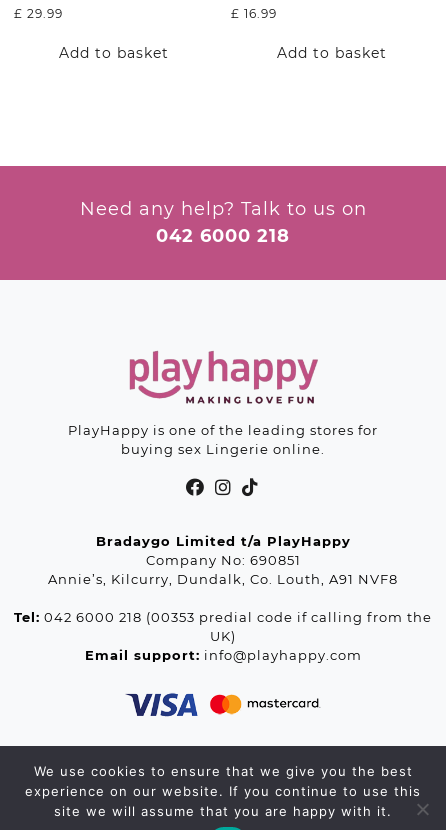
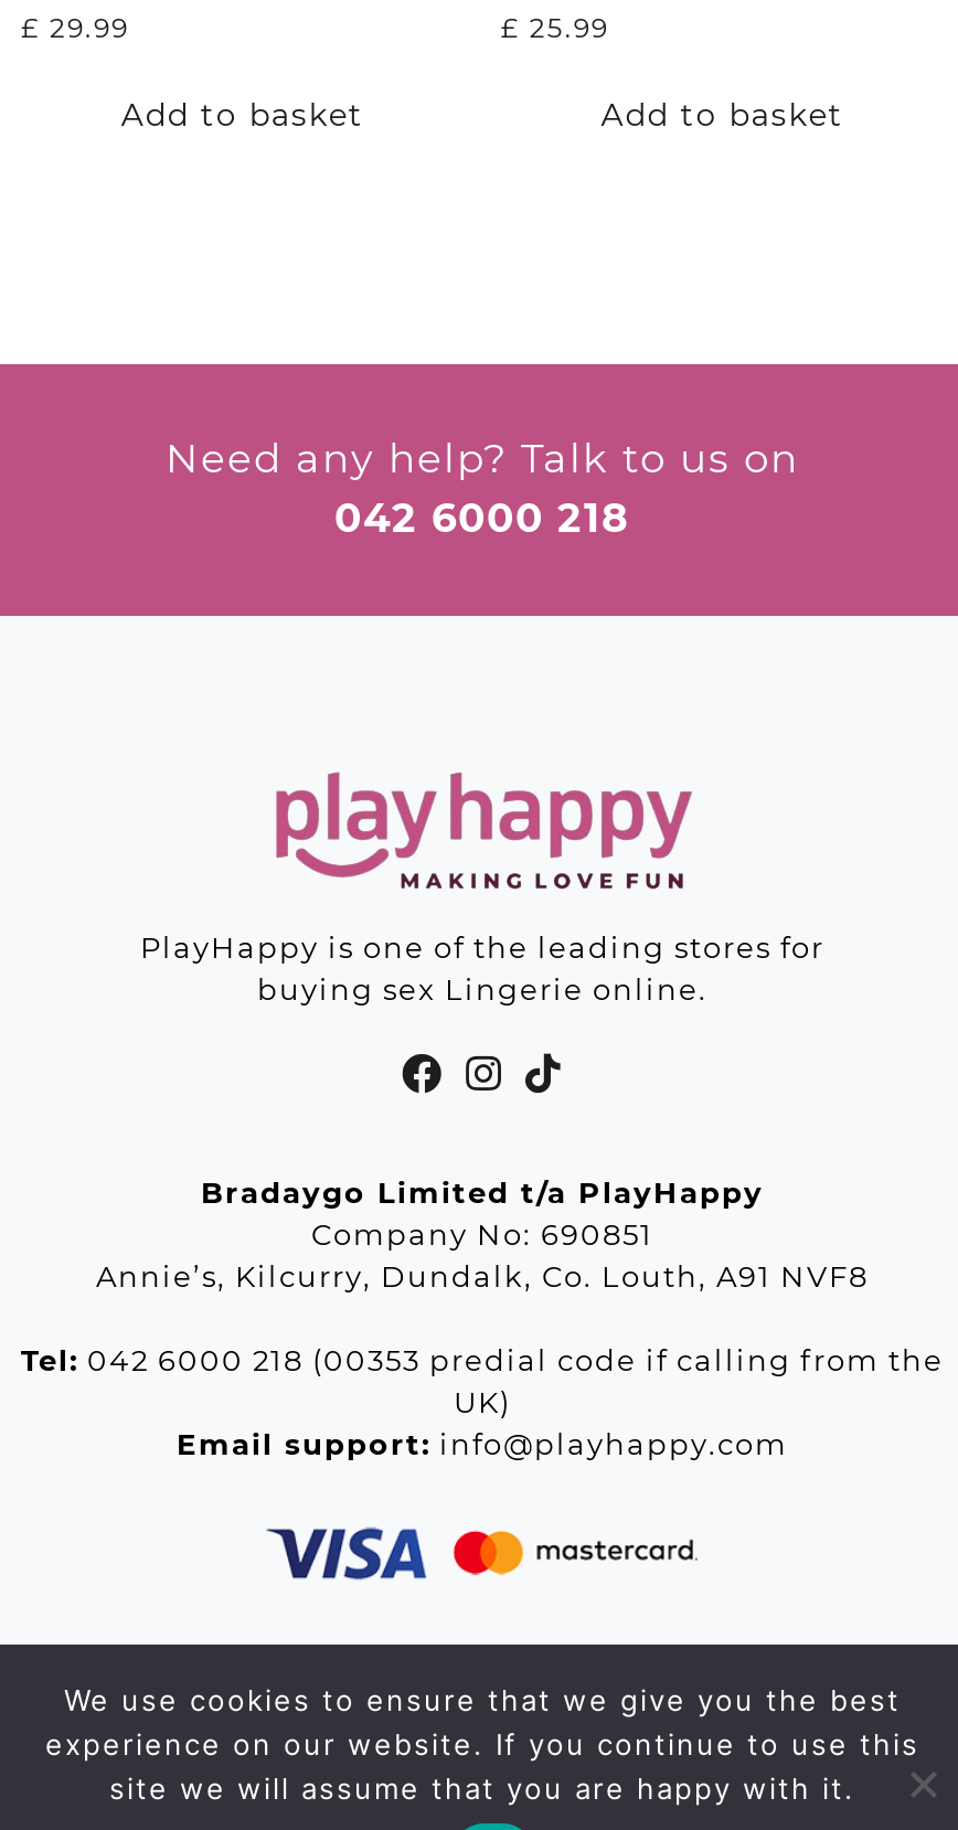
[231,6,277,21] £16.99 -> [501,11,609,45] £25.99

